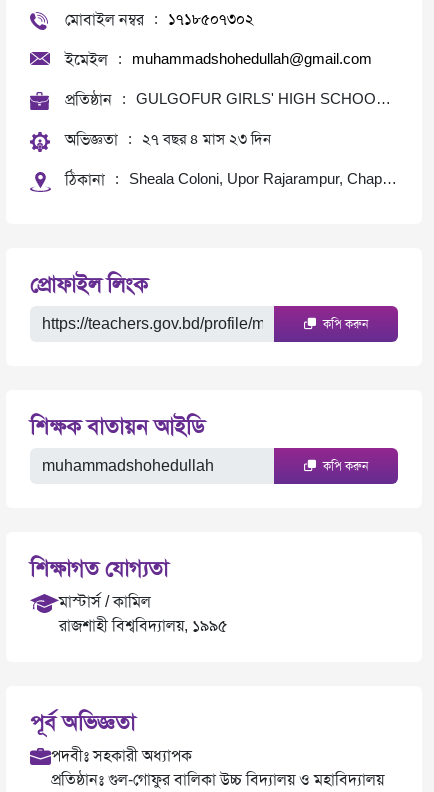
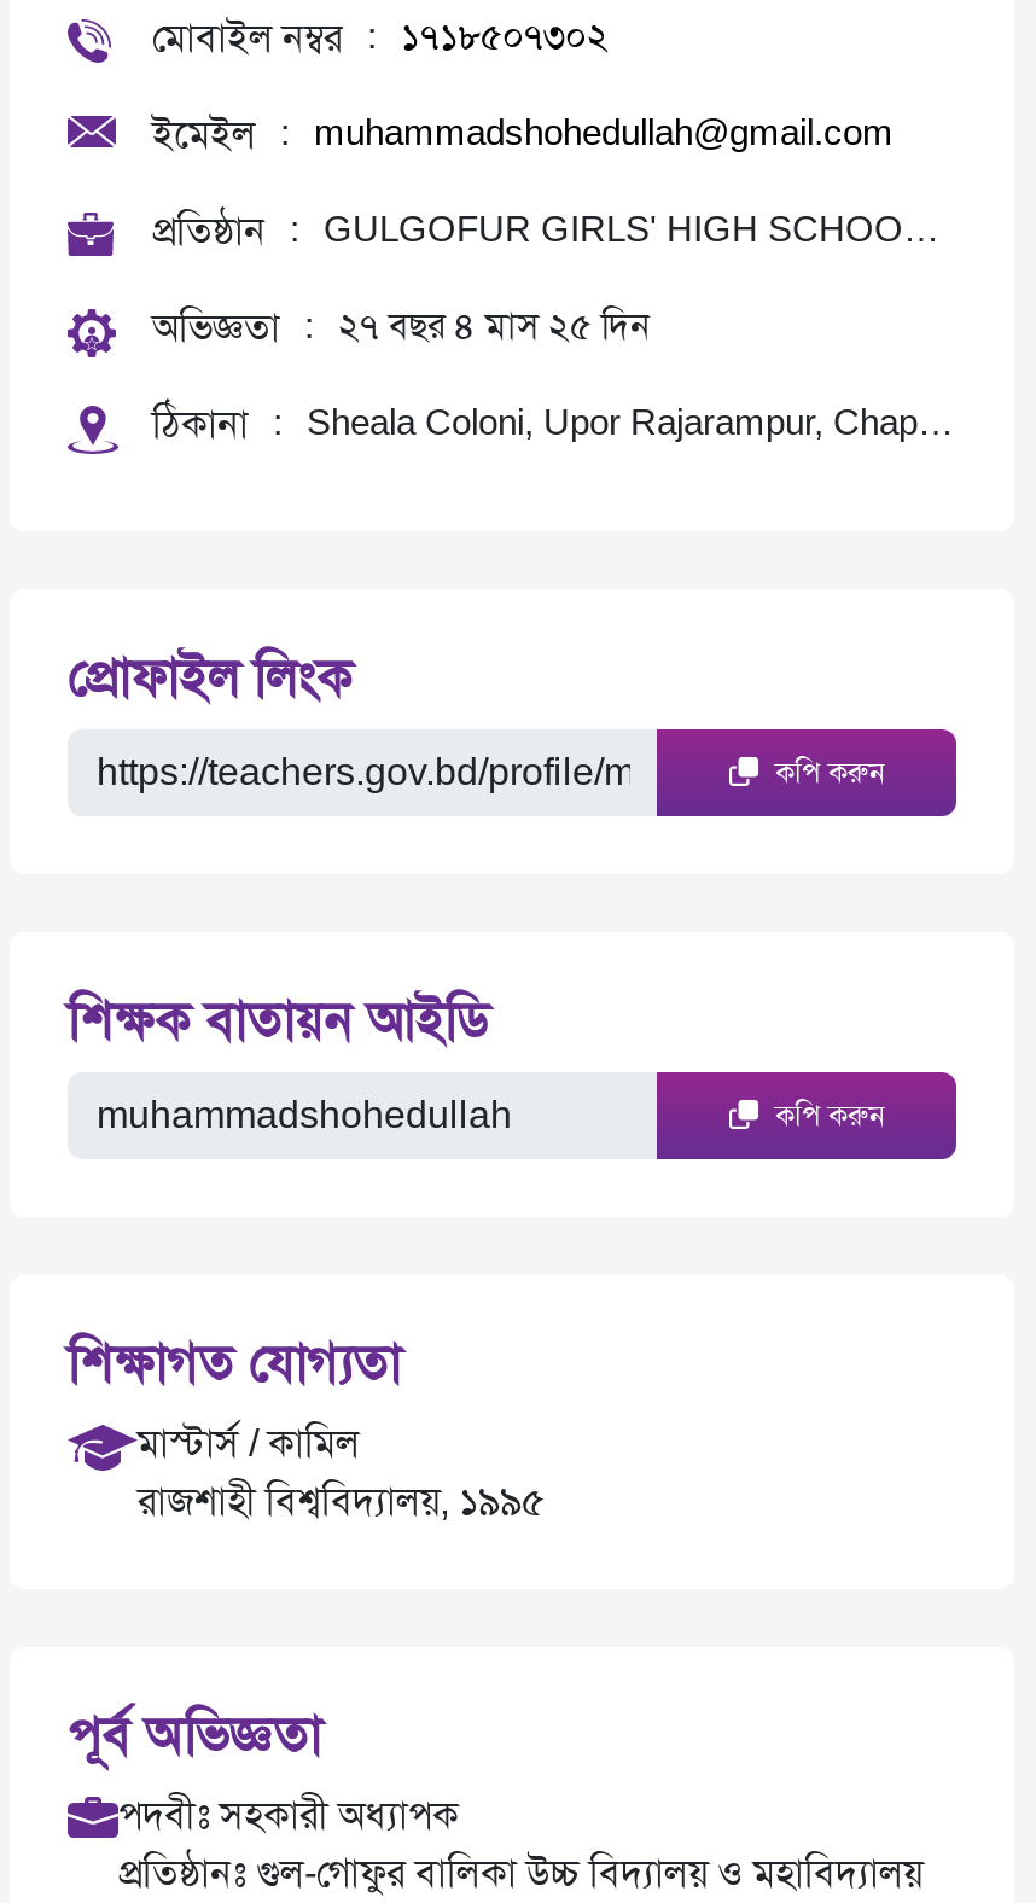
[65,130,271,148] অভিজ্ঞতা : ২৭ বছর ৪ মাস ২৩ দিন -> [152,304,650,348] অভিজ্ঞতা : ২৭ বছর ৪ মাস ২৫ দিন

